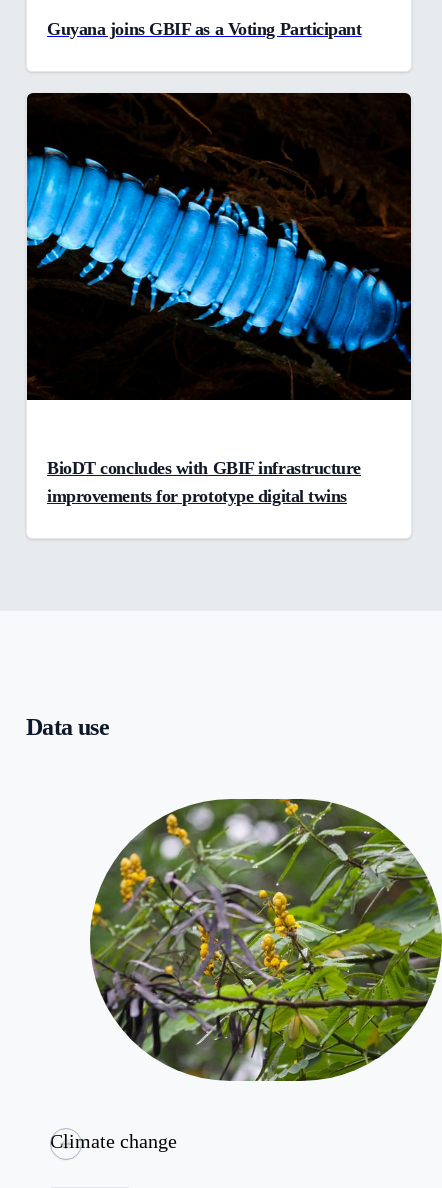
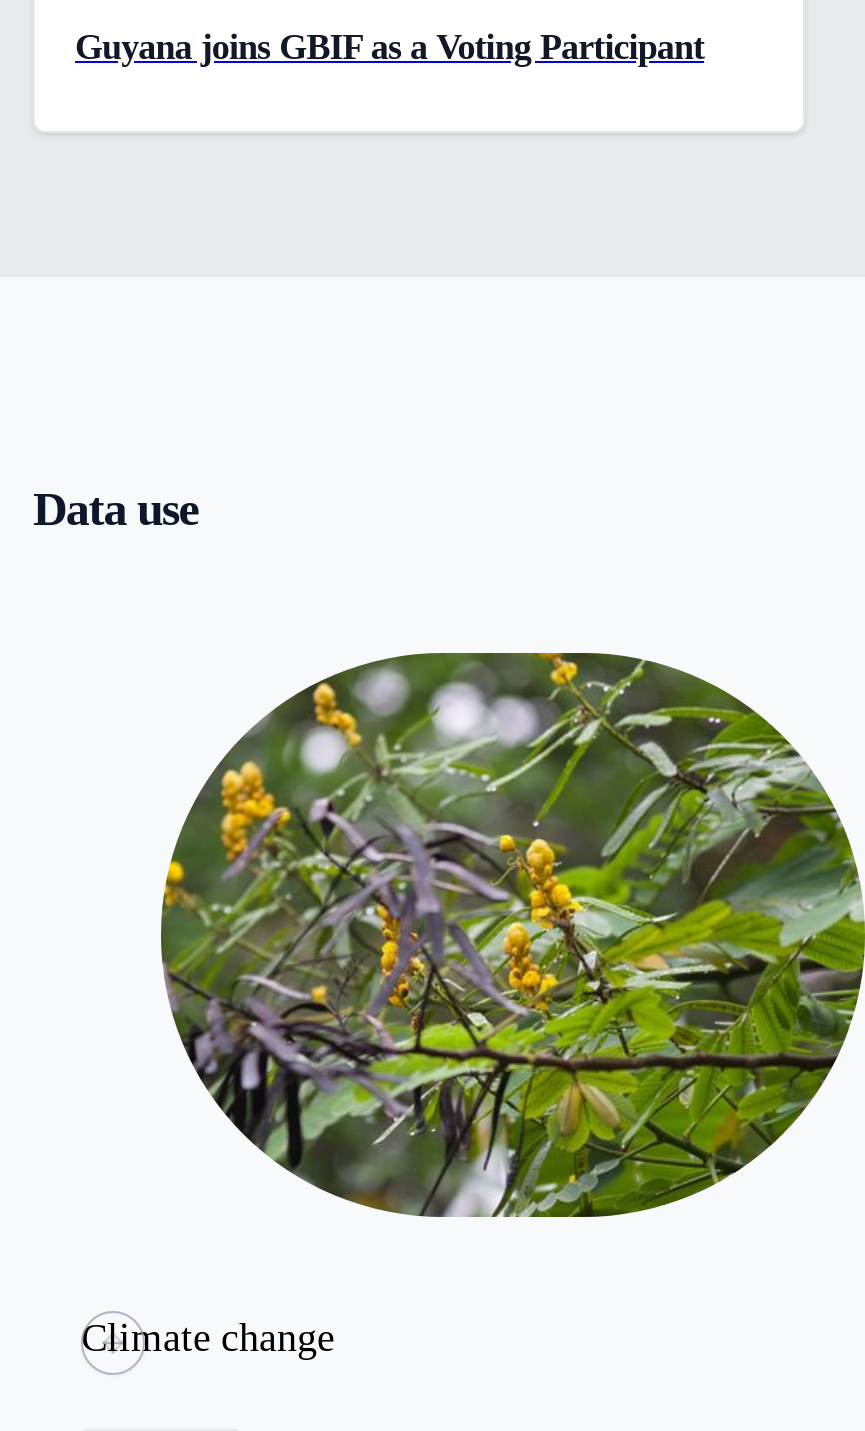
[26,92,412,401] [image] -> none
[47,458,361,506] BioDT concludes with GBIF infrastructure | improvements for prototype digital twins -> none

